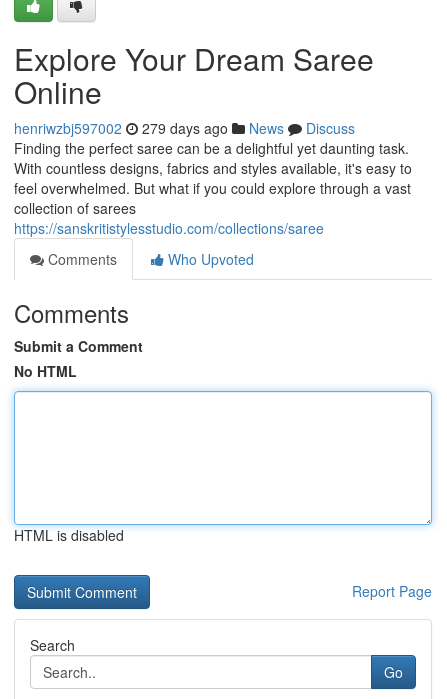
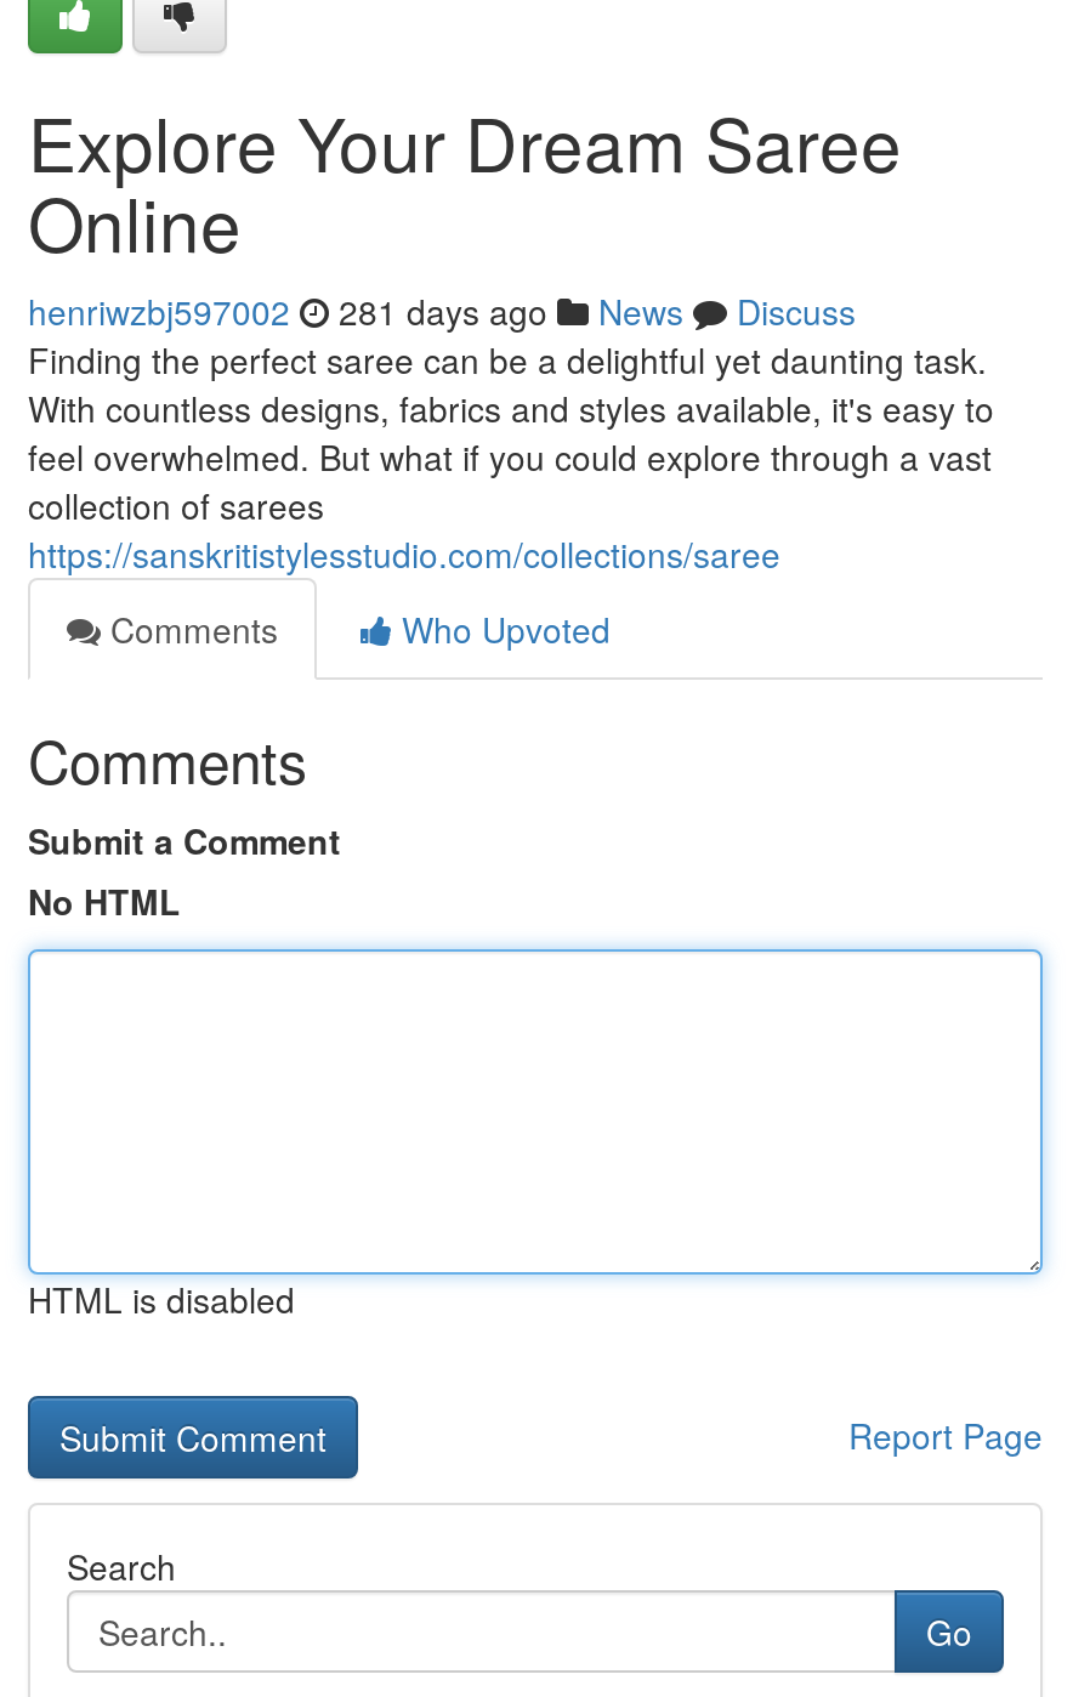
[14,118,355,138] henriwzbj597002 279 days ago News Discuss -> [28,286,856,335] henriwzbj597002 281 days ago News Discuss

